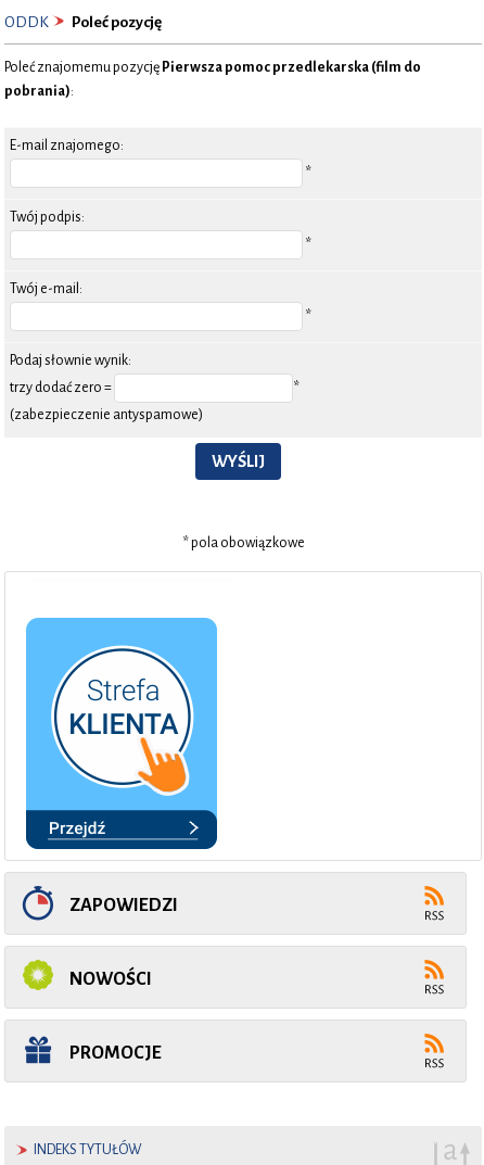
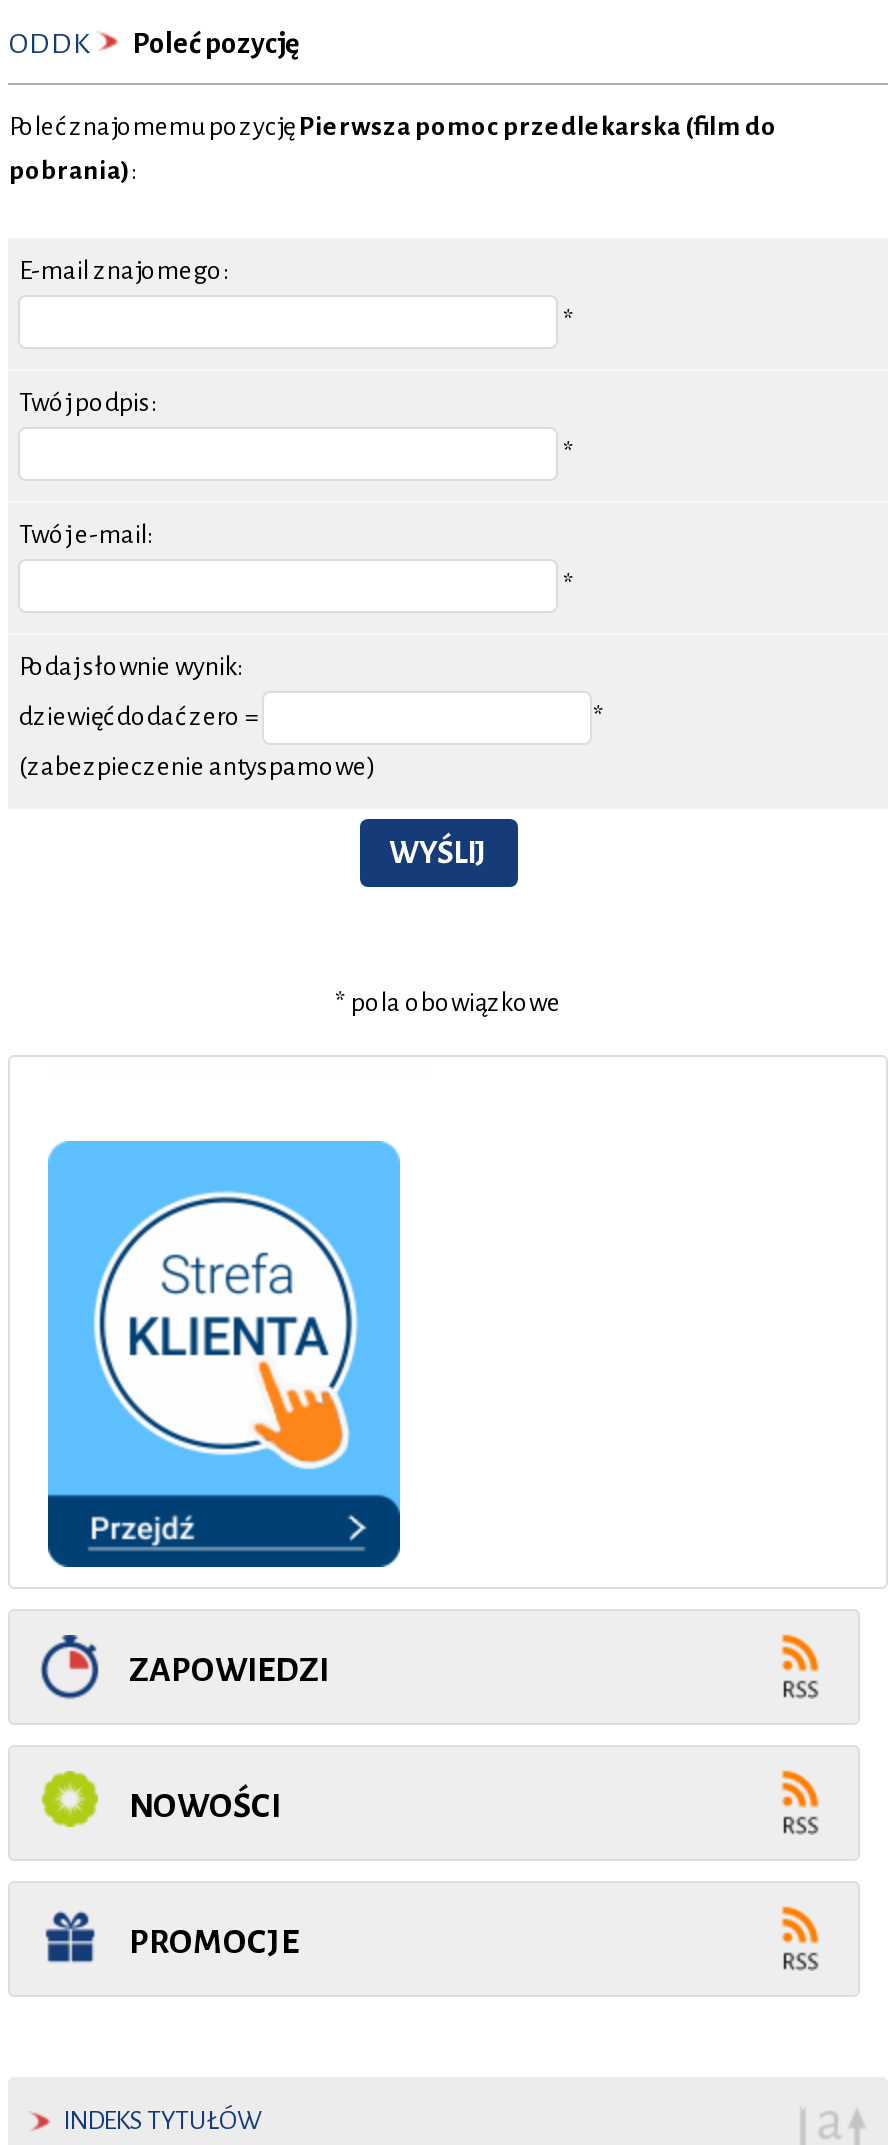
[10,380,114,395] trzy dodać zero = -> [19,703,263,731] dziewięć dodać zero =

